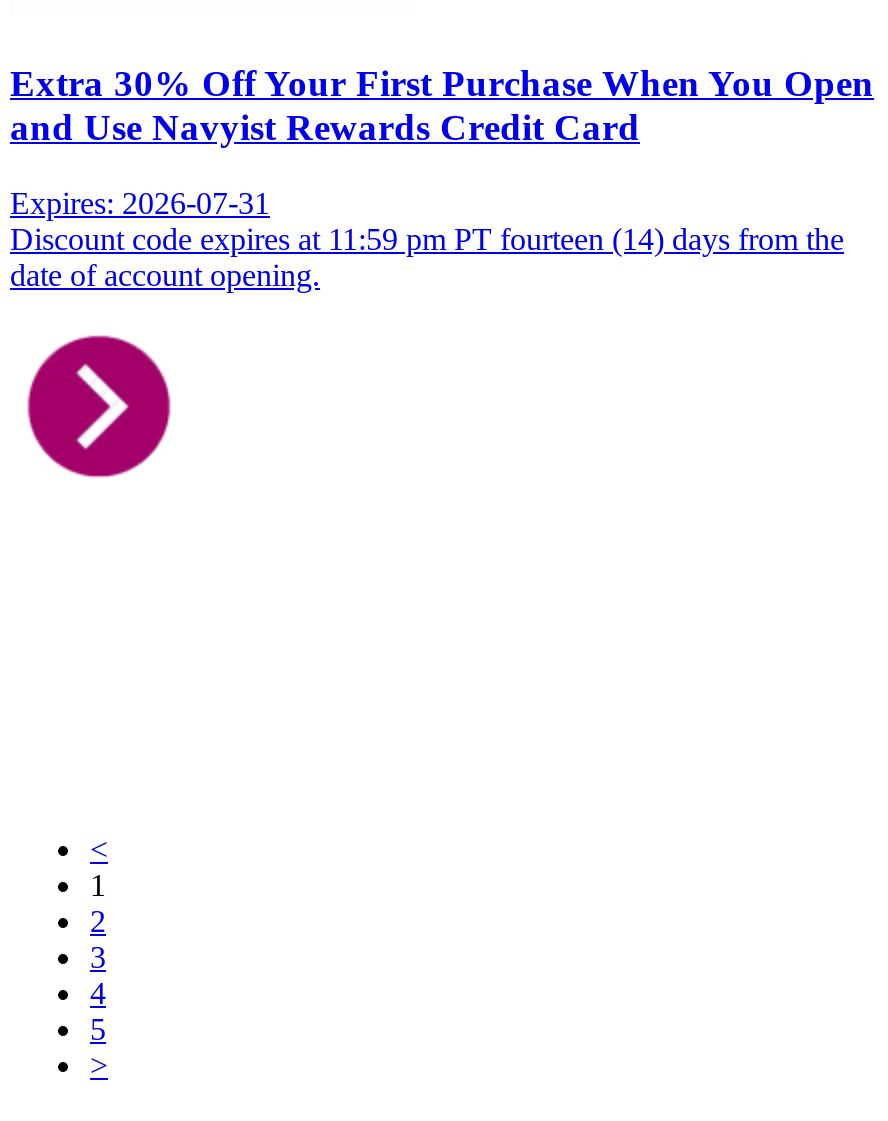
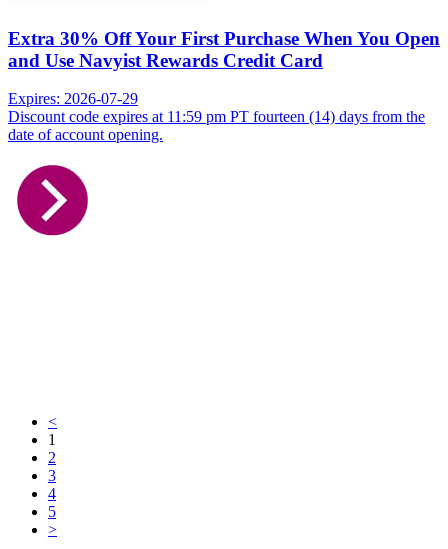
[10,187,270,221] Expires: 2026-07-31 -> [8,90,138,107] Expires: 2026-07-29

